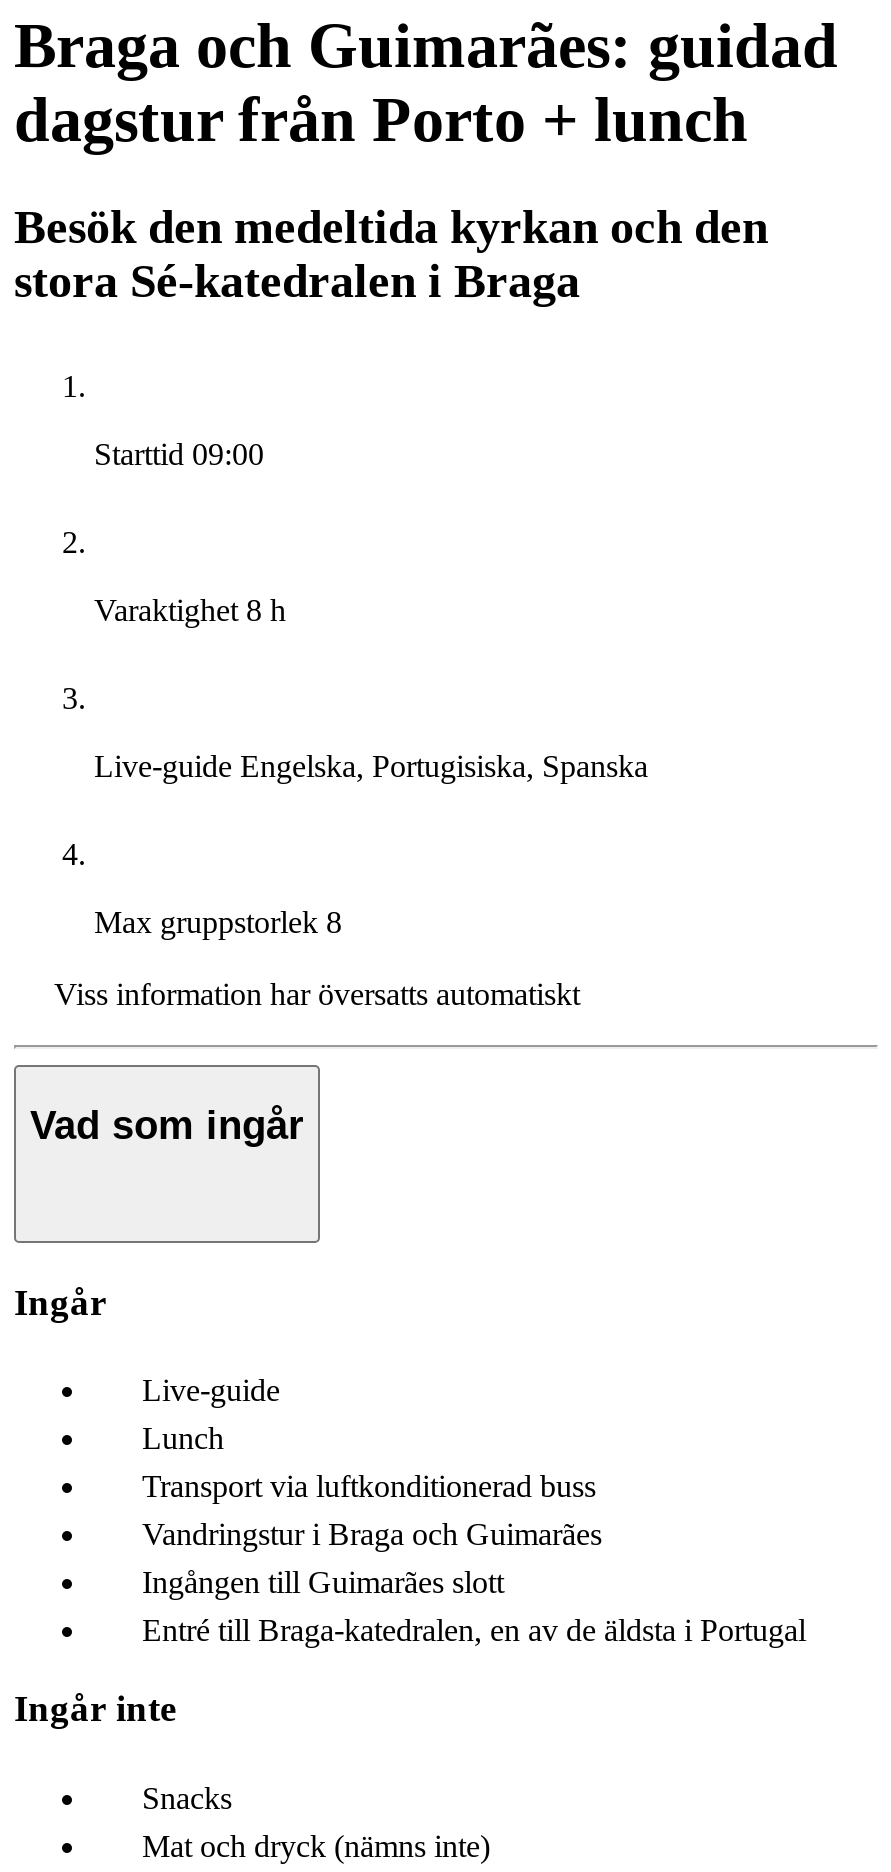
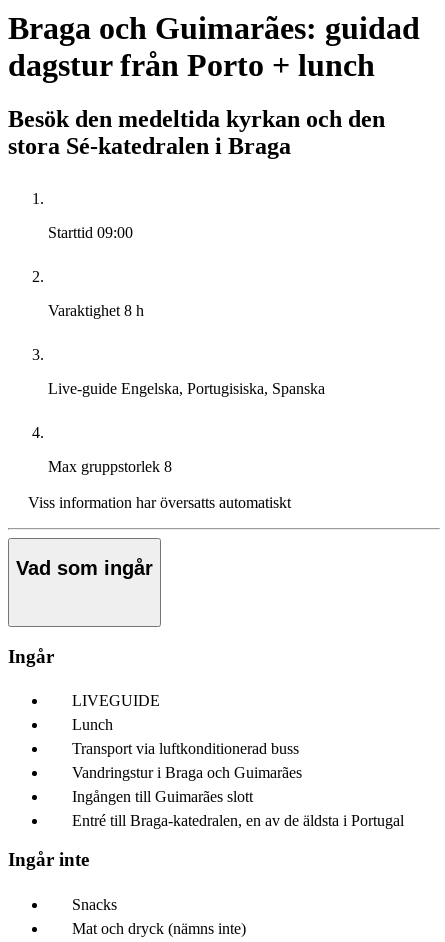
[142,1374,280,1408] Live-guide -> [72,692,160,709] LIVEGUIDE

